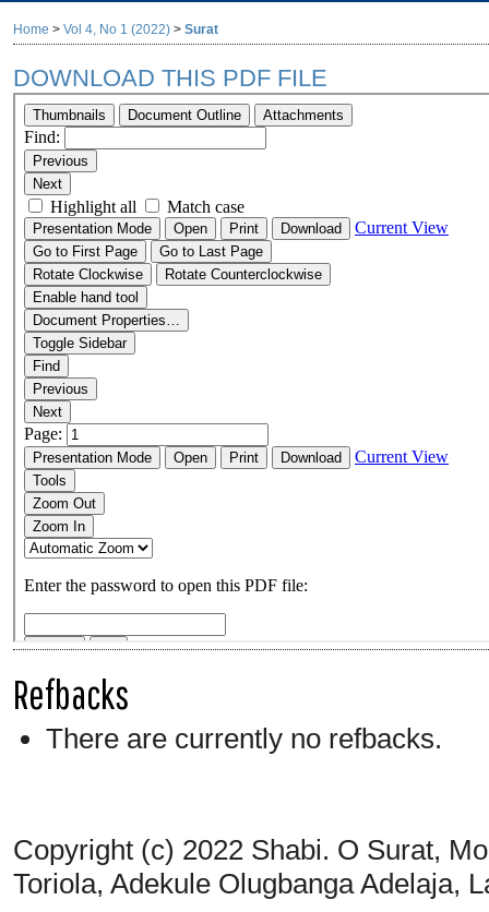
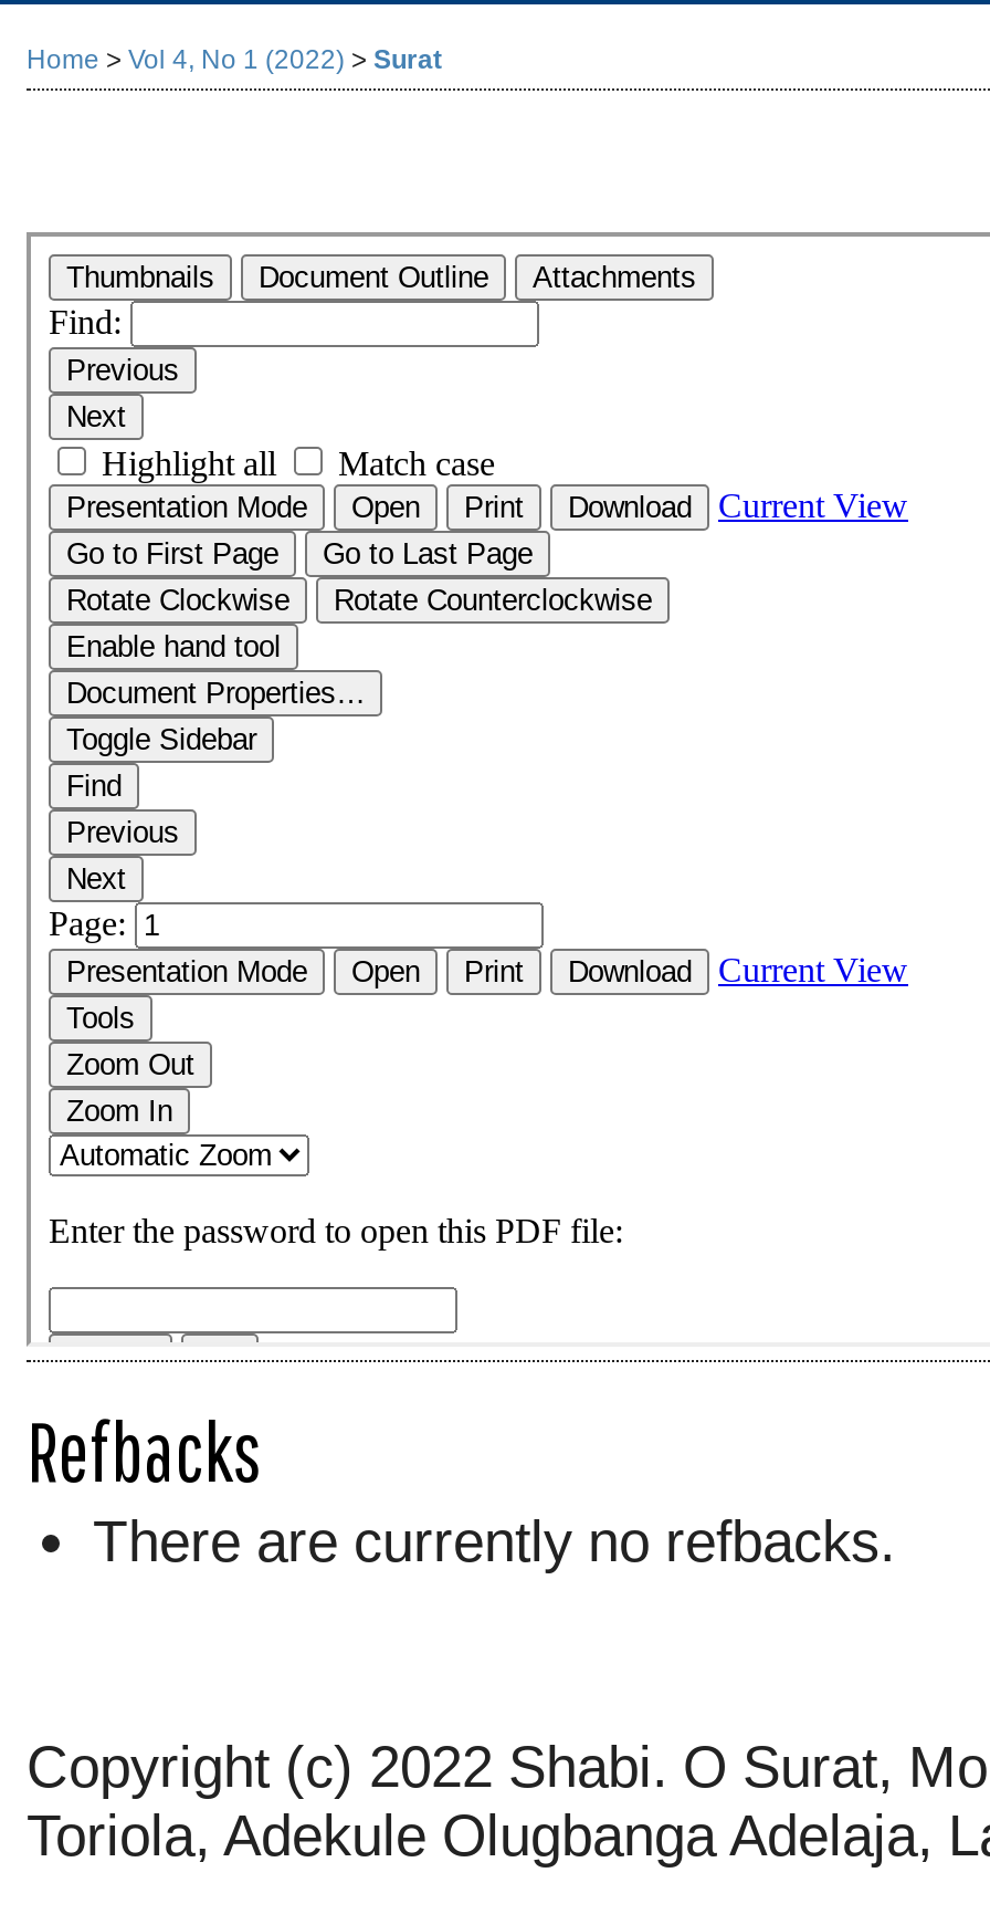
[13,64,327,92] DOWNLOAD THIS PDF FILE -> none

